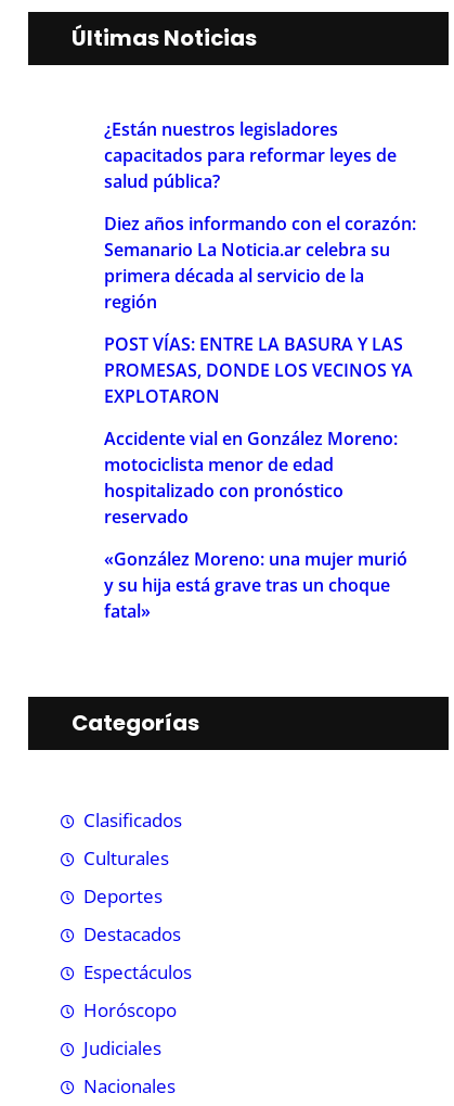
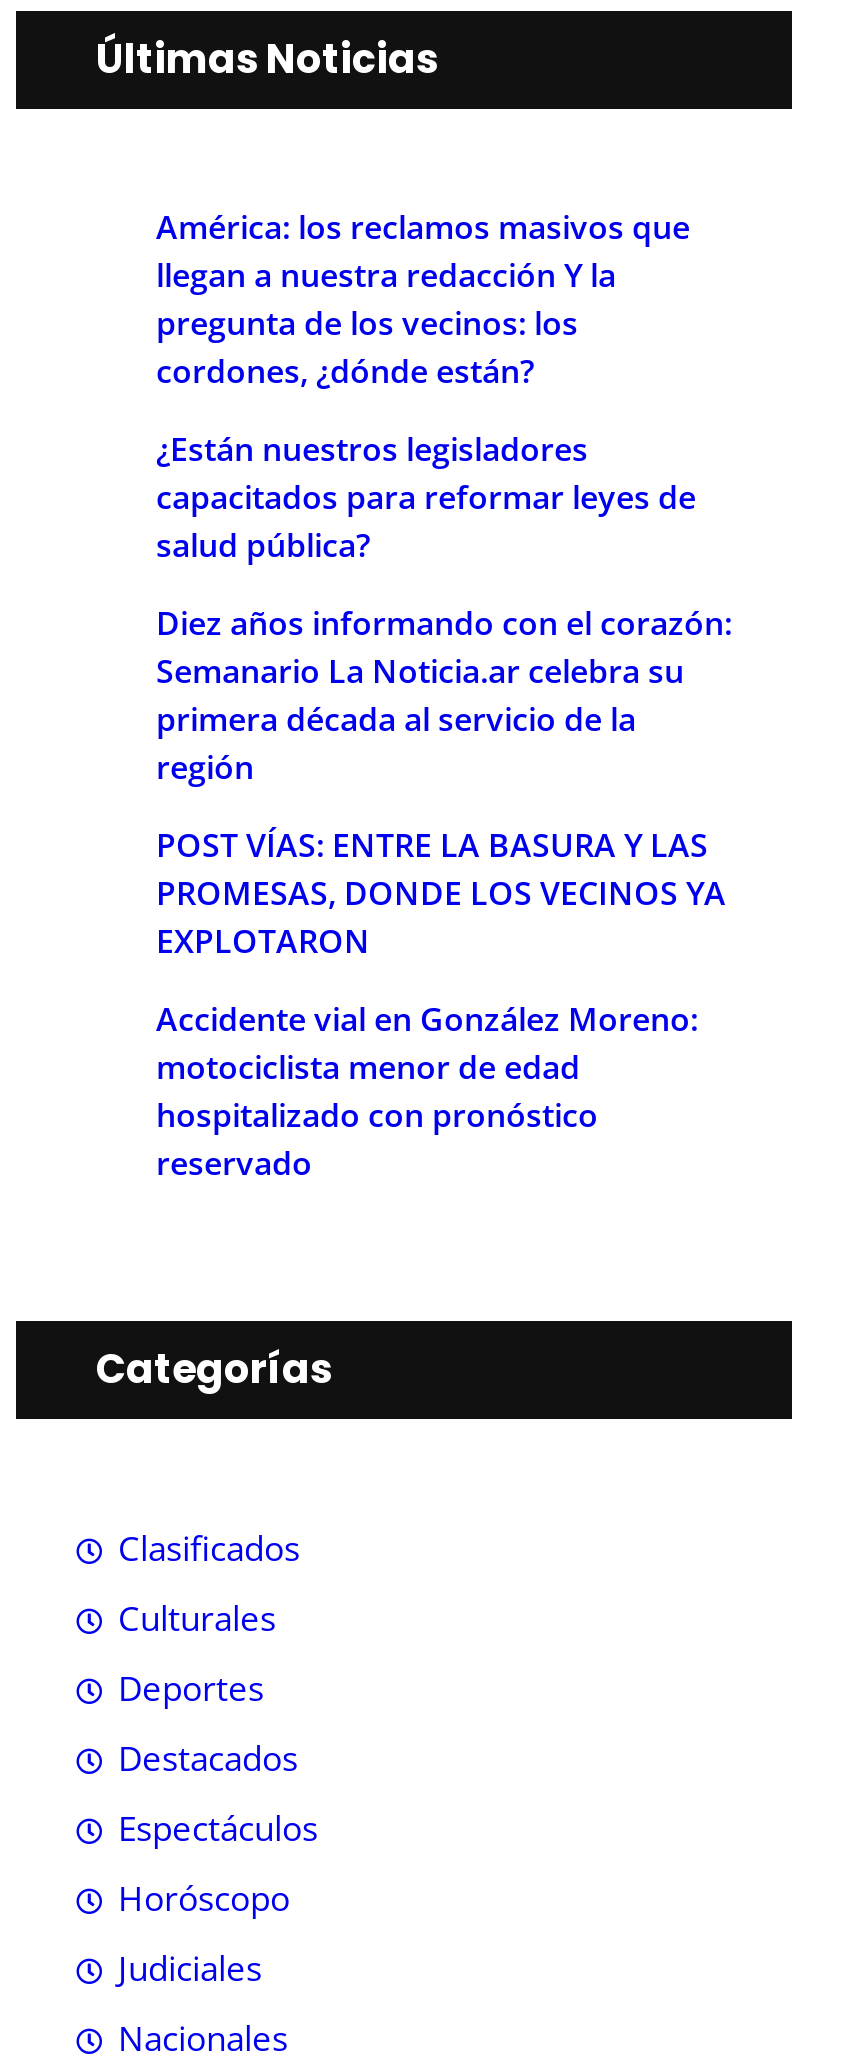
none -> [156,205,690,393] América: los reclamos masivos que | llegan a nuestra redacción Y la | pregunta de los vecinos: los | cordones, ¿dónde están?
moved [104,117,416,528] -> [156,427,732,1185]: ¿Están nuestros legisladores | capacitados para reformar leyes de | salud pública? | ... | hospitalizado con pronóstico | reservado
[104,547,407,623] «González Moreno: una mujer murió | y su hija está grave tras un choque | fatal» -> none

